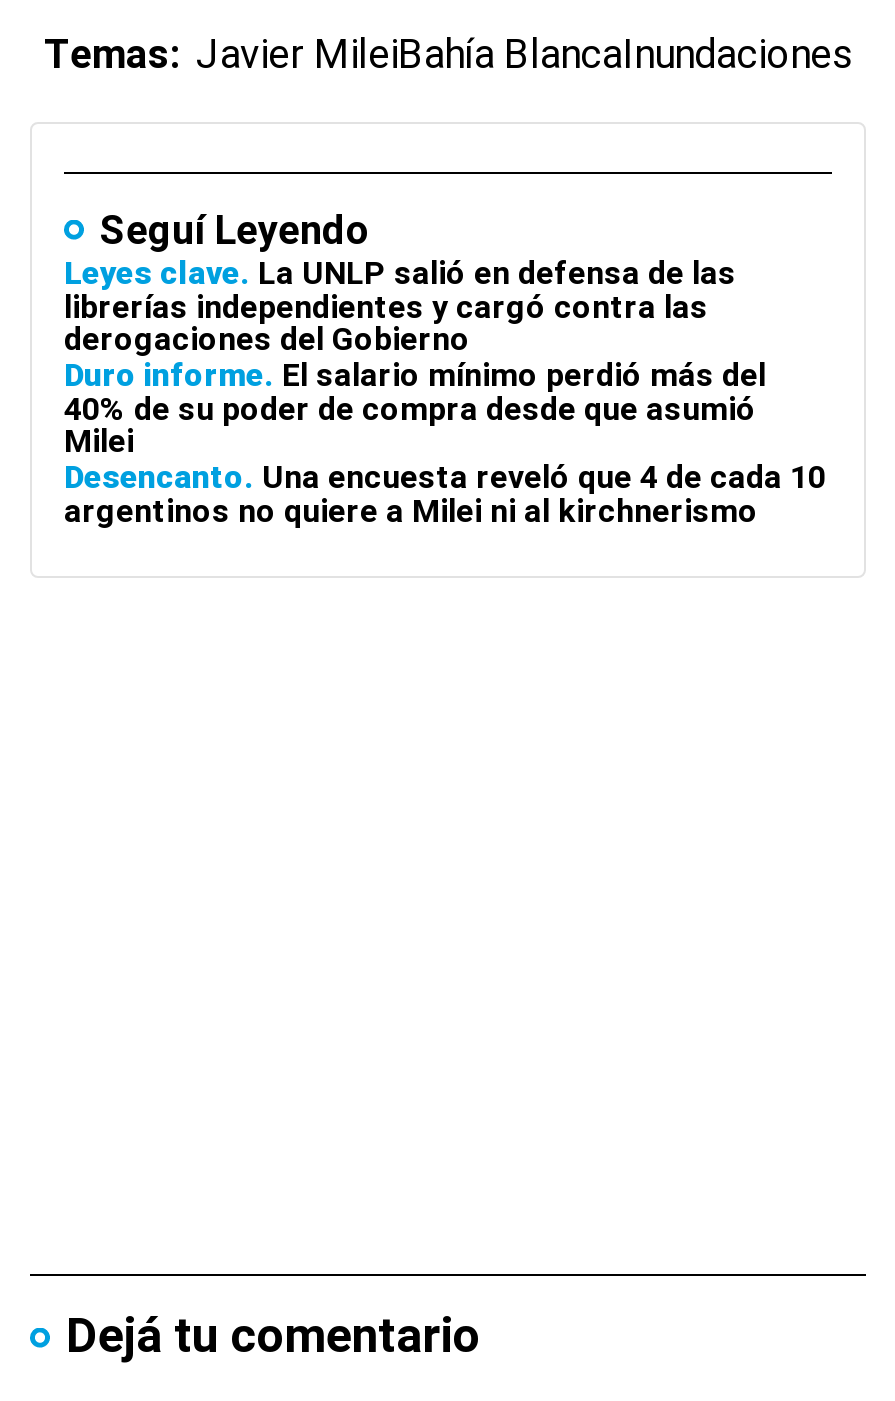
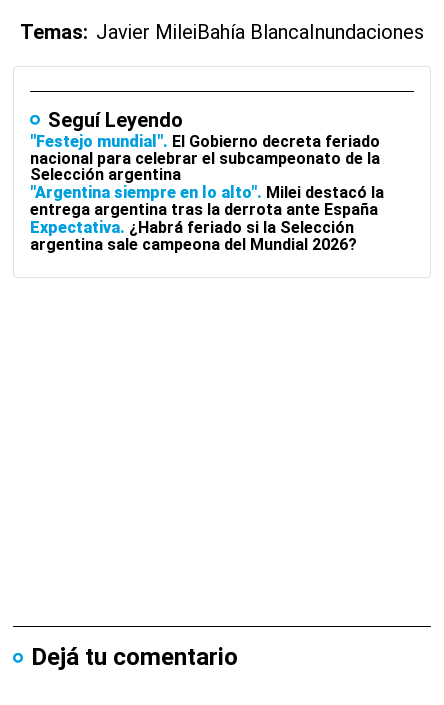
[64,254,826,530] Leyes clave La UNLP salió en defensa de las | librerías independientes y cargó contra las | derogaciones del Gobierno | Duro informe El salario mínimo perdió más del | 40% de su poder de compra desde que asumió | Milei | Desencanto Una encuesta reveló que 4 de cada 10 | argentinos no quiere a Milei ni al kirchnerismo -> [30,132,384,254] "Festejo mundial" El Gobierno decreta feriado | nacional para celebrar el subcampeonato de la | Selección argentina | "Argentina siempre en lo alto" Milei destacó la | entrega argentina tras la derrota ante España | Expectativa ¿Habrá feriado si la Selección | argentina sale campeona del Mundial 2026?

